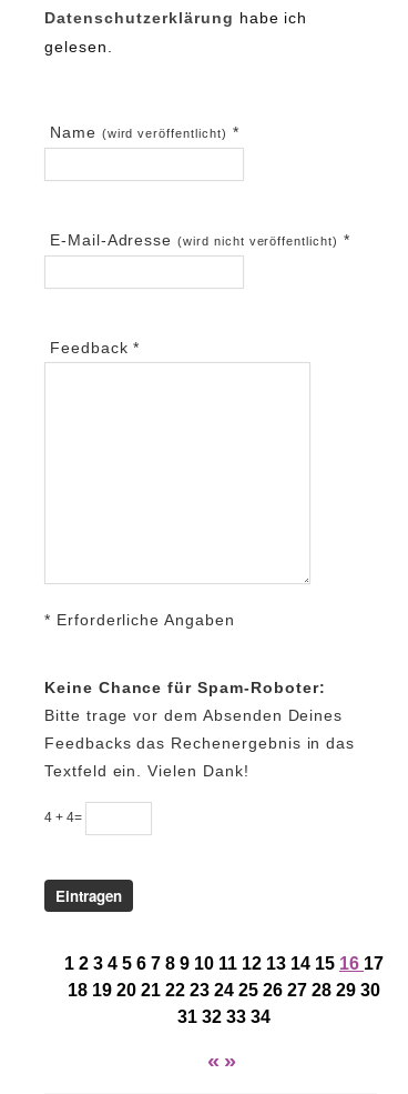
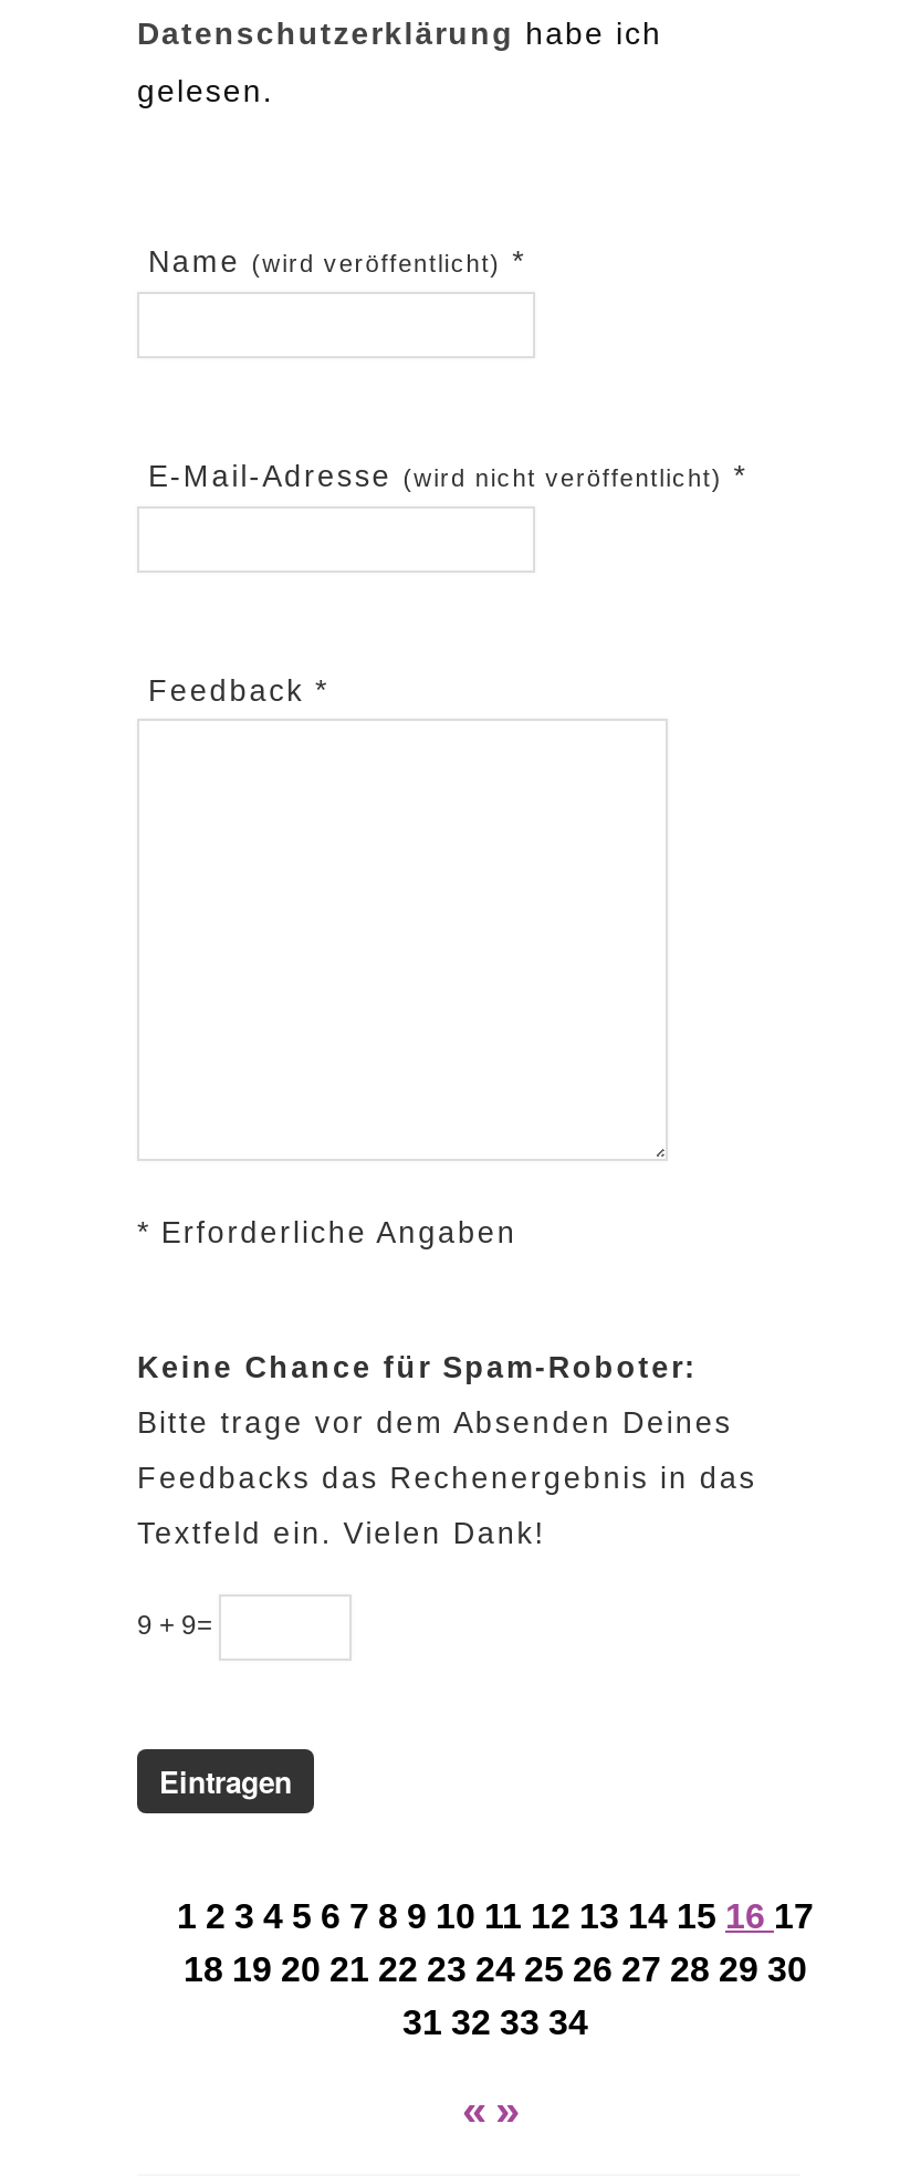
[44,810,85,825] 4 + 4= -> [137,1610,219,1641] 9 + 9=

